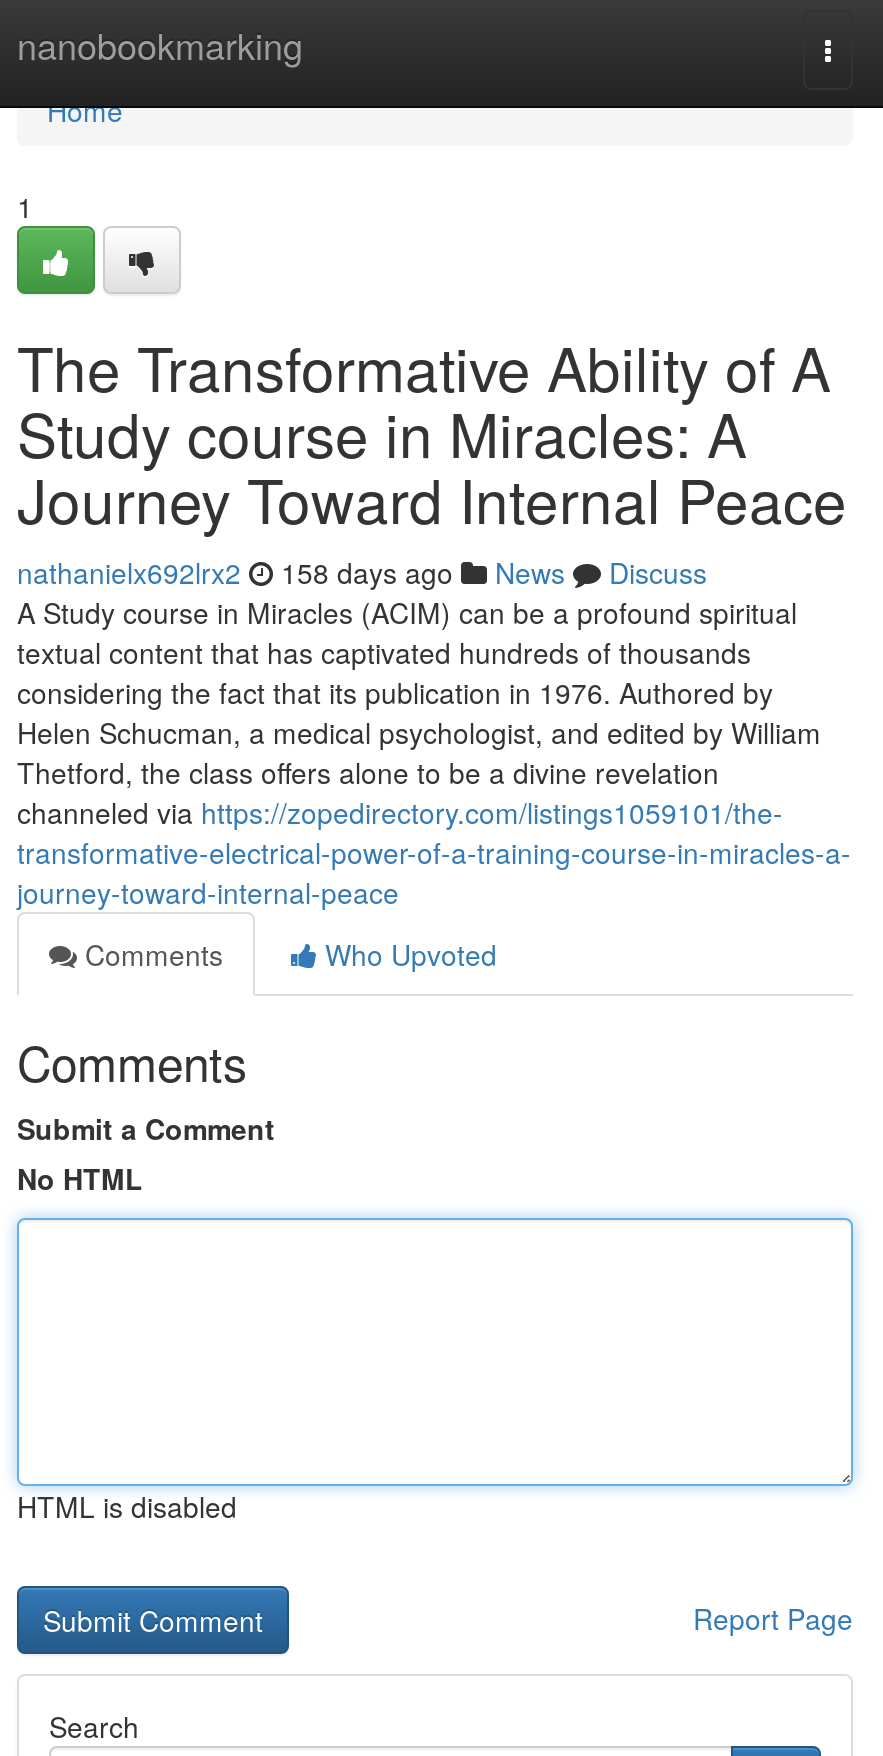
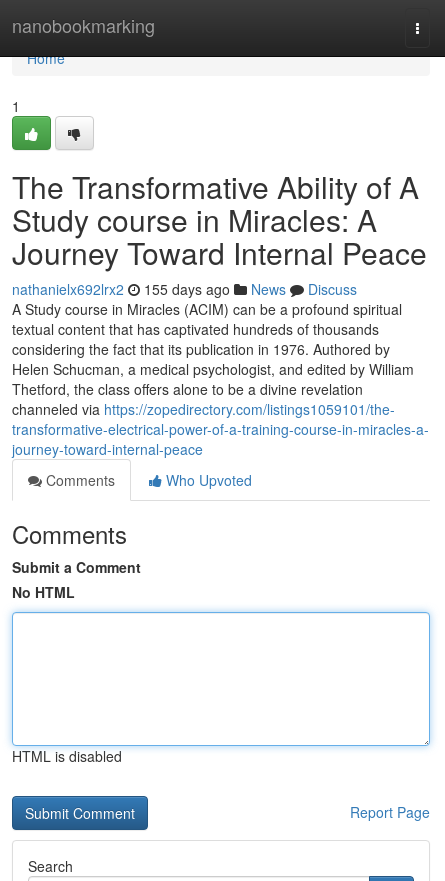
[17,552,707,592] nathanielx692lrx2 158 days ago News Discuss -> [12,279,357,299] nathanielx692lrx2 155 days ago News Discuss

